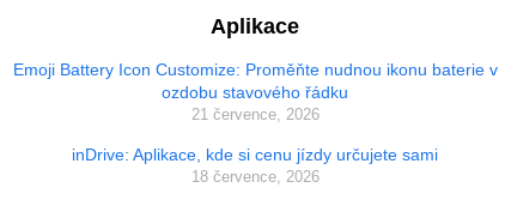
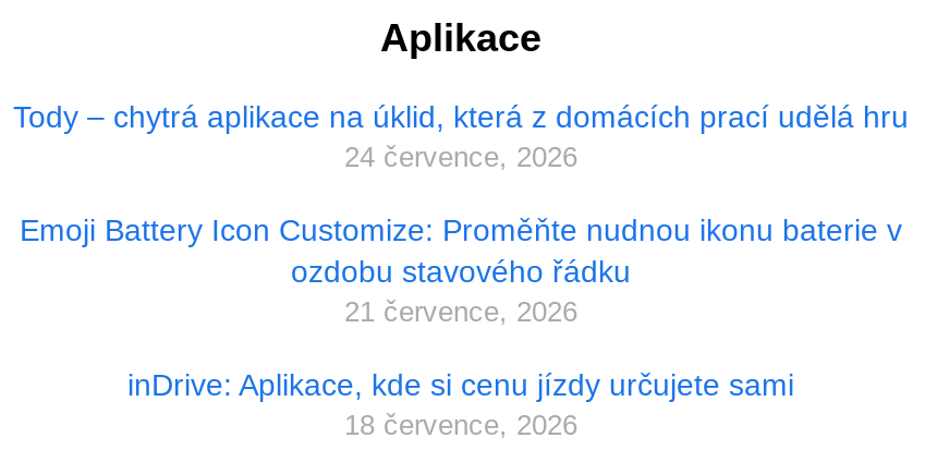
none -> [13,98,909,173] Tody – chytrá aplikace na úklid, která z domácích prací udělá hru | 24 července, 2026

